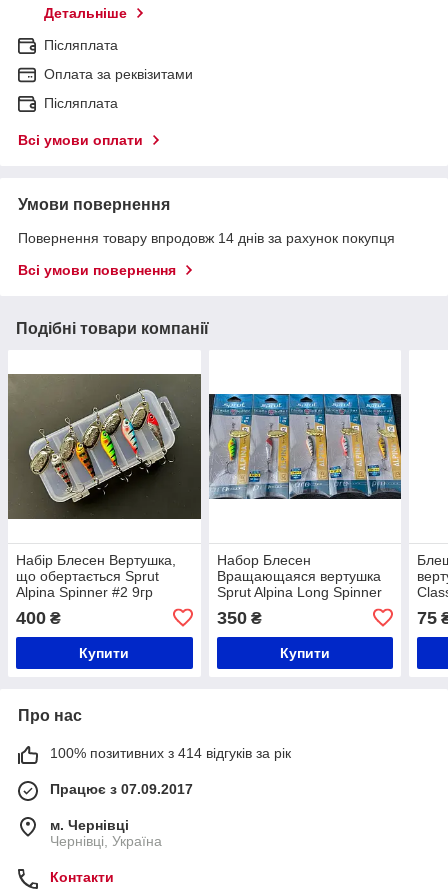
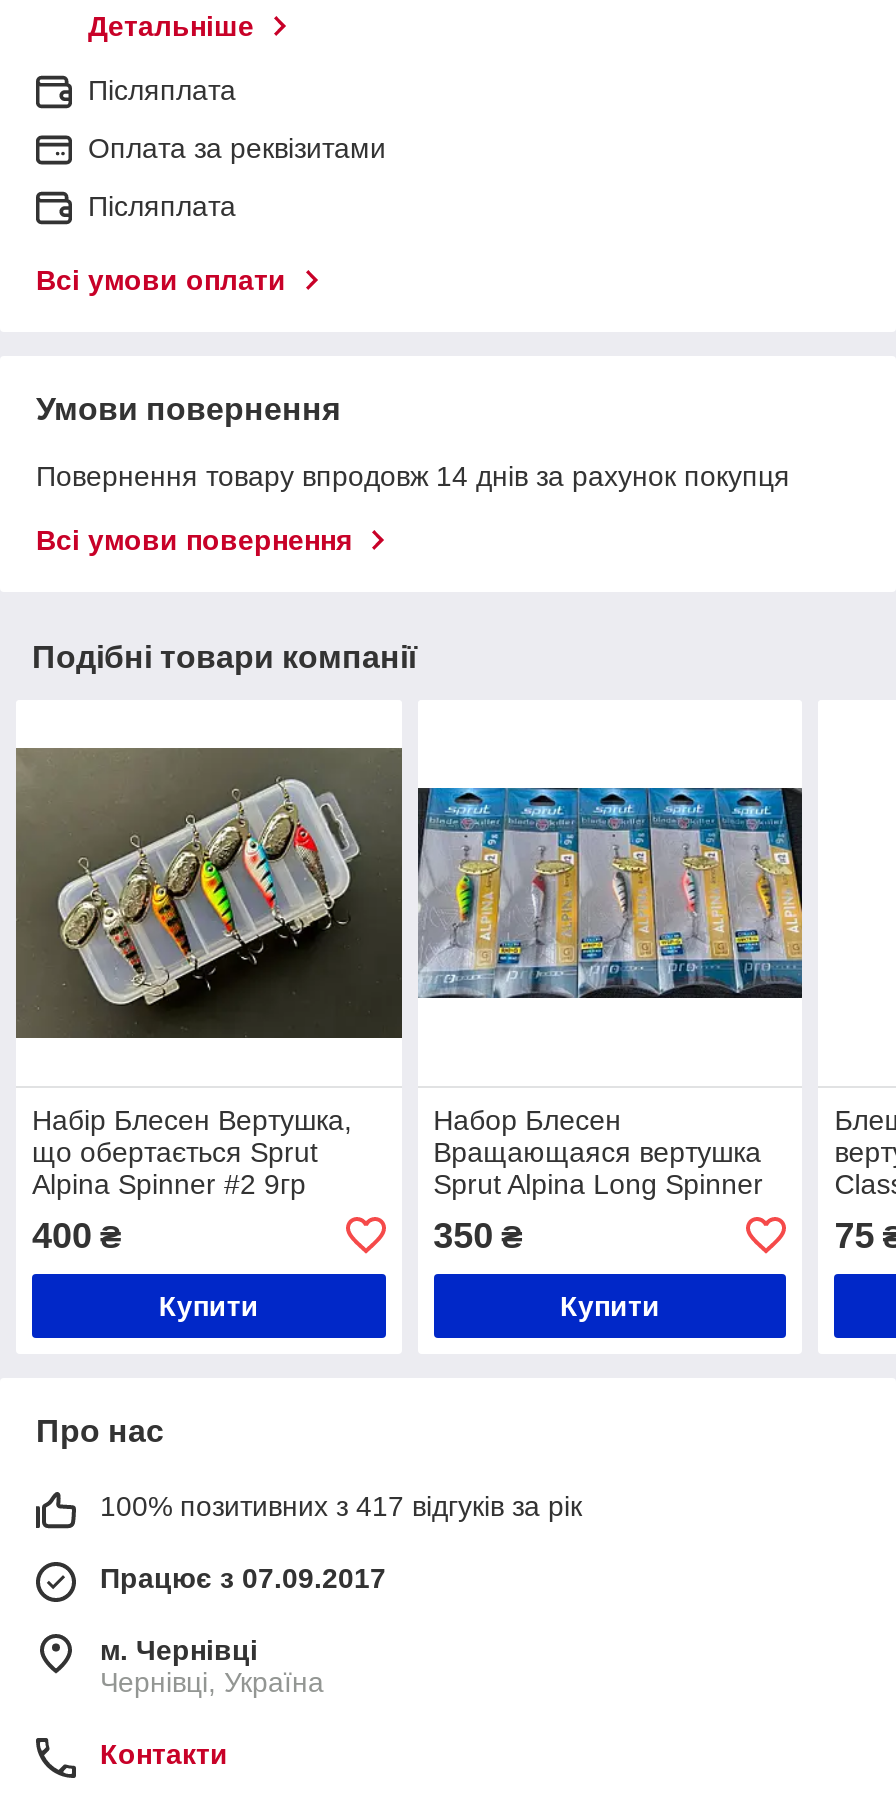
[50,745,291,761] 100% позитивних з 414 відгуків за рік -> [100,1490,582,1522] 100% позитивних з 417 відгуків за рік

